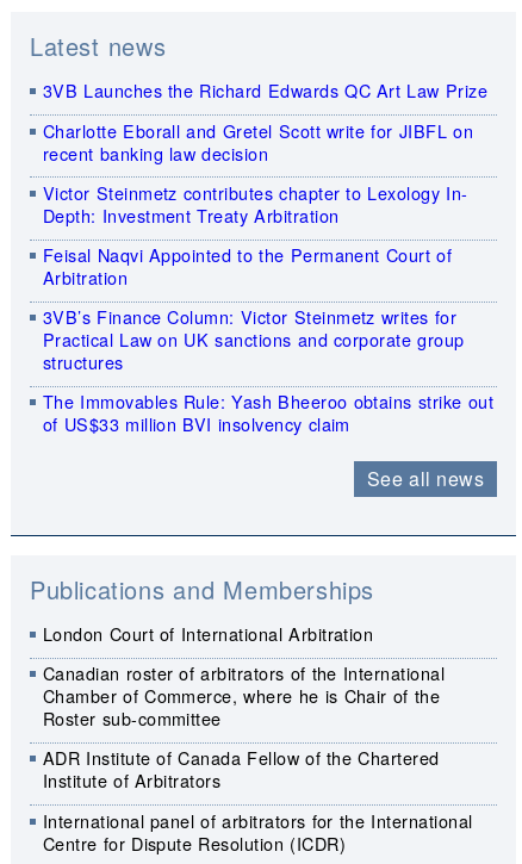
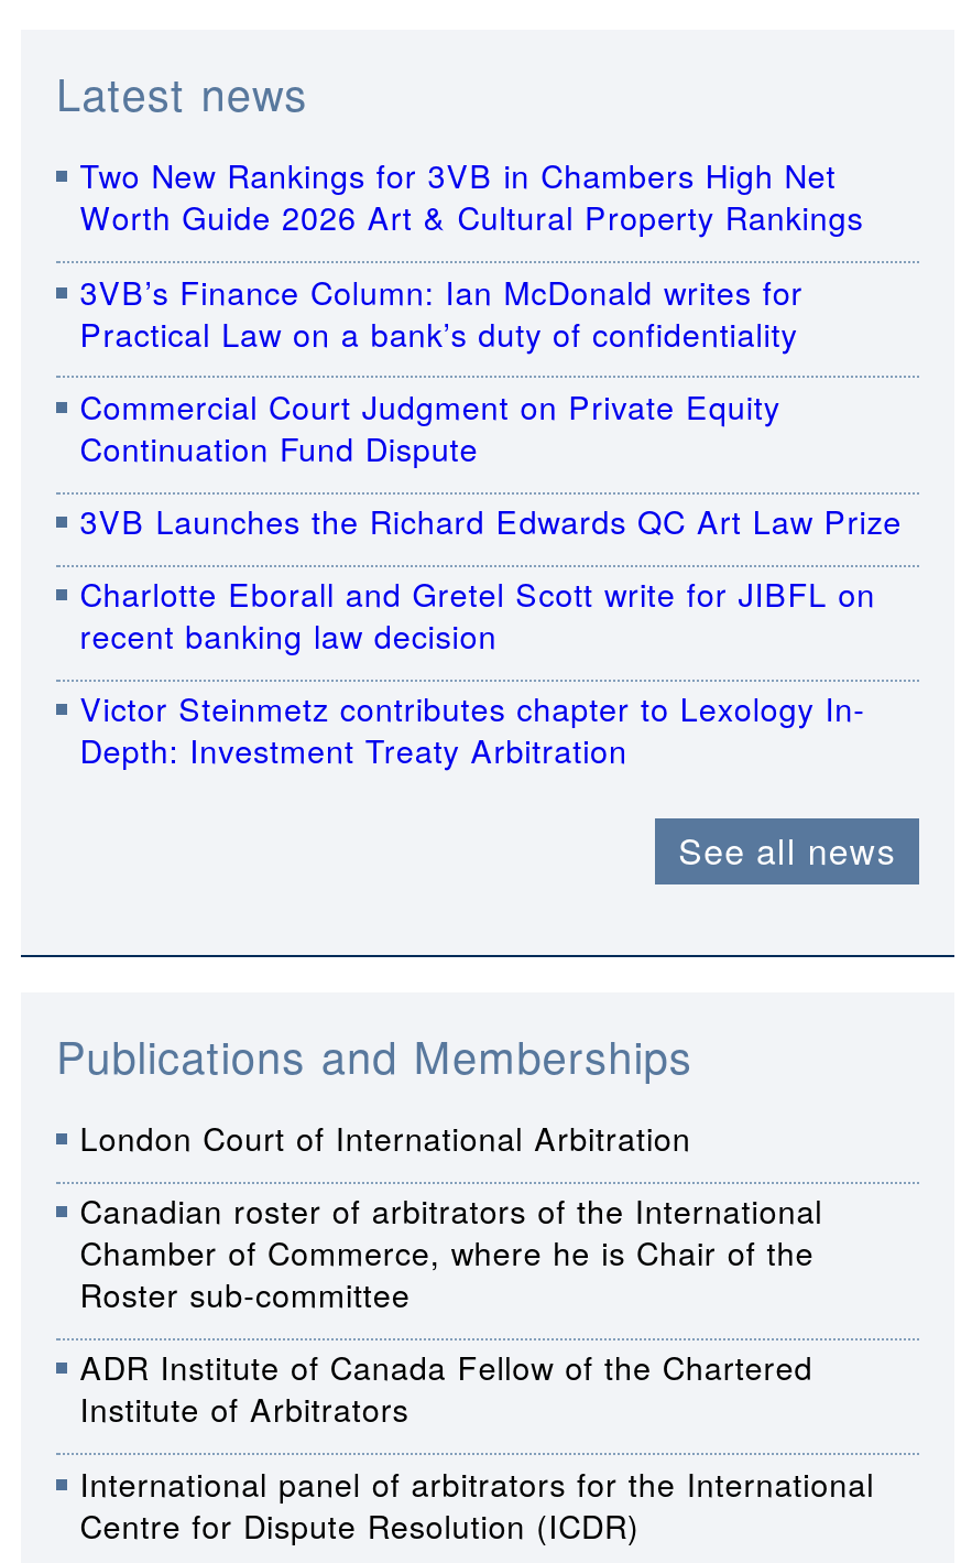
none -> [80,152,863,470] Two New Rankings for 3VB in Chambers High Net | Worth Guide 2026 Art & Cultural Property Rankings | 3VB’s Finance Column: Ian McDonald writes for | Practical Law on a bank’s duty of confidentiality | Commercial Court Judgment on Private Equity | Continuation Fund Dispute
moved [43,78,488,227] -> [80,497,902,773]: 3VB Launches the Richard Edwards QC Art Law Prize | Charlotte Eborall and Gretel Scott write for JIBFL on | recent banking law decision | Victor Steinmetz contributes chapter to Lexology In- | Depth: Investment Treaty Arbitration
[43,242,494,437] Feisal Naqvi Appointed to the Permanent Court of | Arbitration | 3VB’s Finance Column: Victor Steinmetz writes for | Practical Law on UK sanctions and corporate group | structures | The Immovables Rule: Yash Bheeroo obtains strike out | of US$33 million BVI insolvency claim -> none

